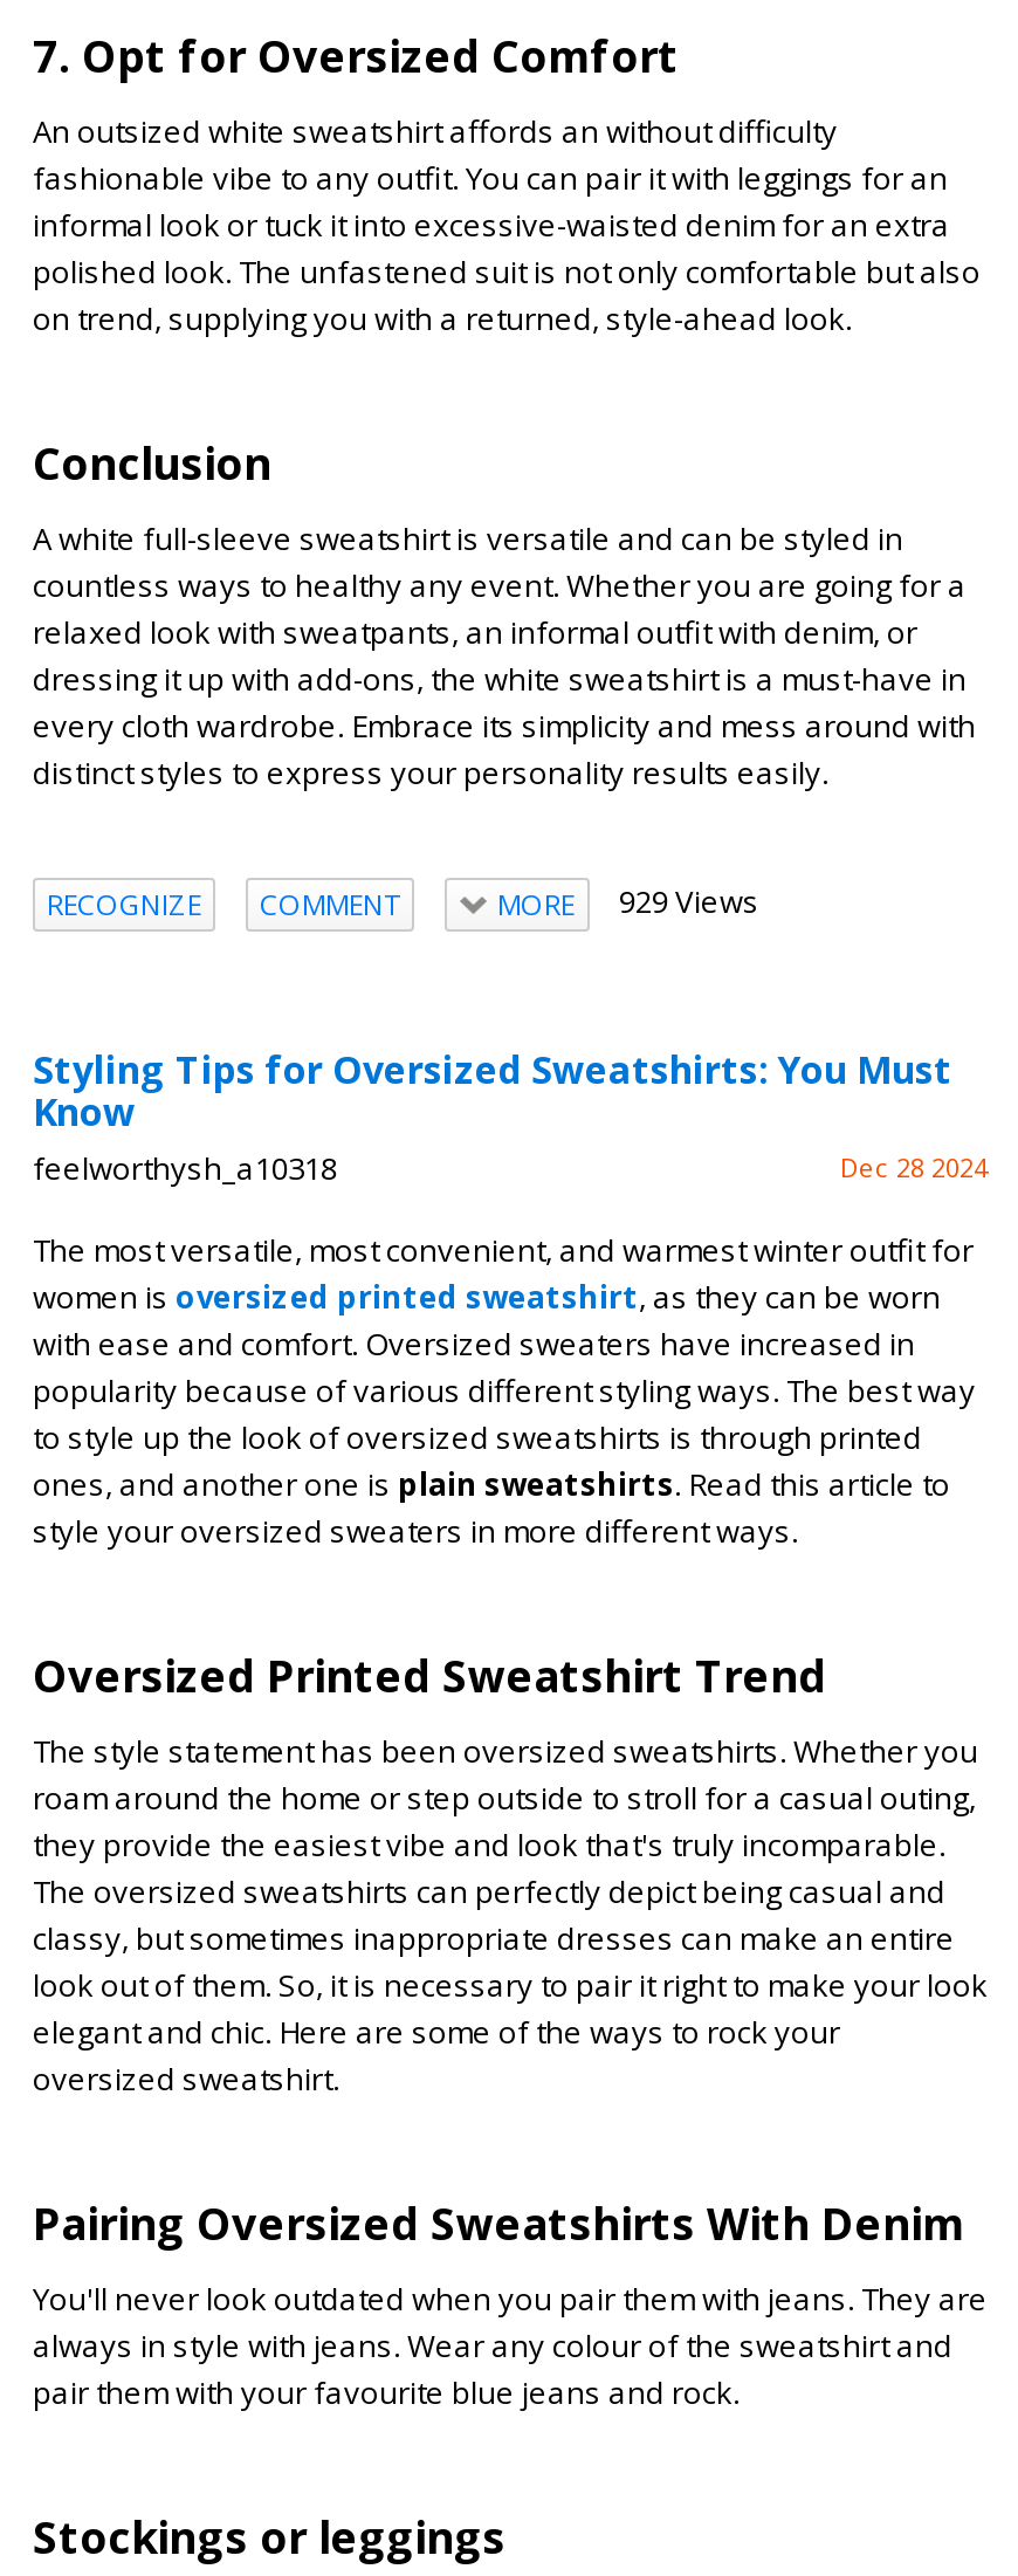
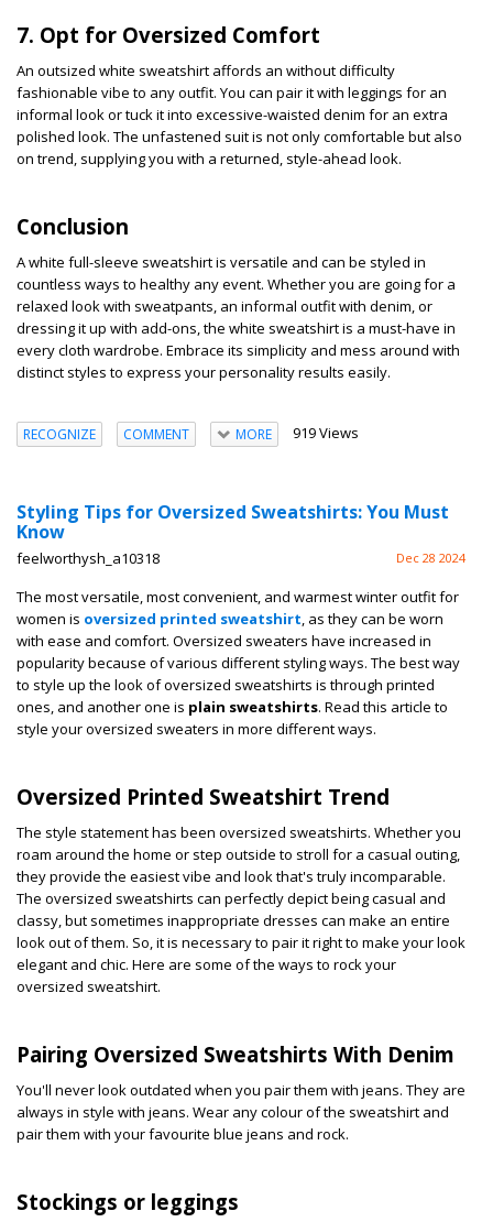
[497,880,759,925] MORE 929 Views -> [235,423,358,444] MORE 919 Views

